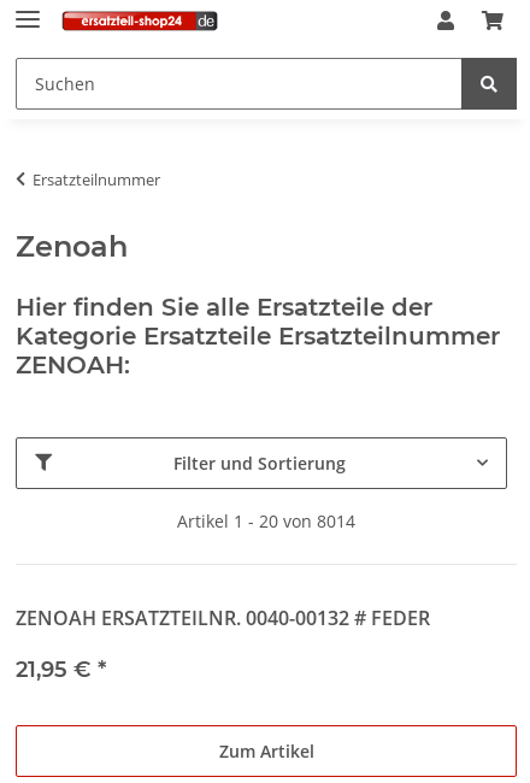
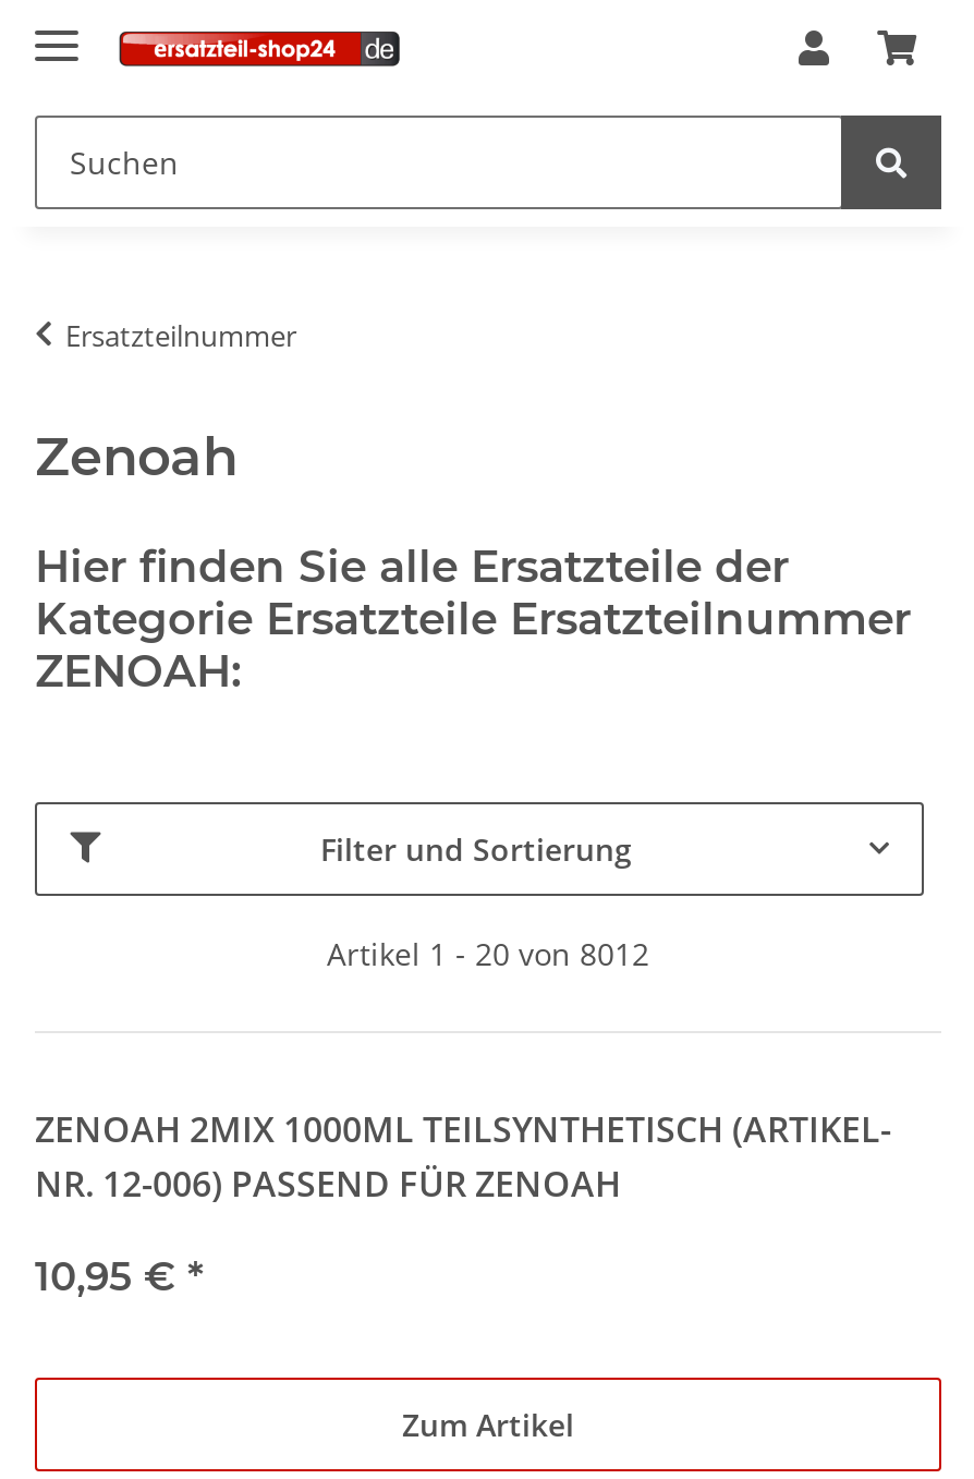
[177,509,355,532] Artikel 1 - 20 von 8014 -> [327,933,649,974] Artikel 1 - 20 von 8012
[16,604,430,631] ZENOAH ERSATZTEILNR. 0040-00132 # FEDER -> [35,1105,891,1207] ZENOAH 2MIX 1000ML TEILSYNTHETISCH (ARTIKEL- | NR. 12-006) PASSEND FÜR ZENOAH
[16,656,106,683] 21,95 €* -> [35,1253,203,1301] 10,95 €*

